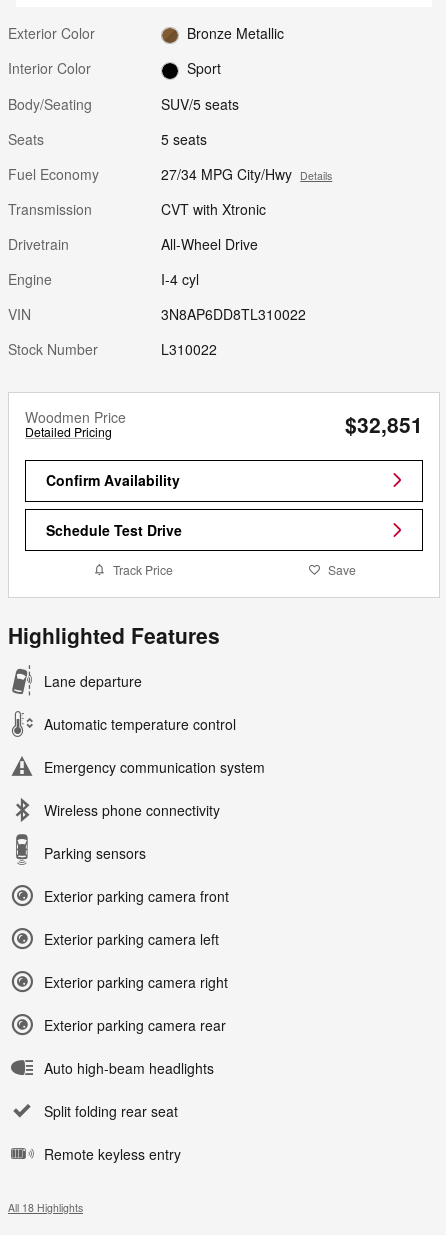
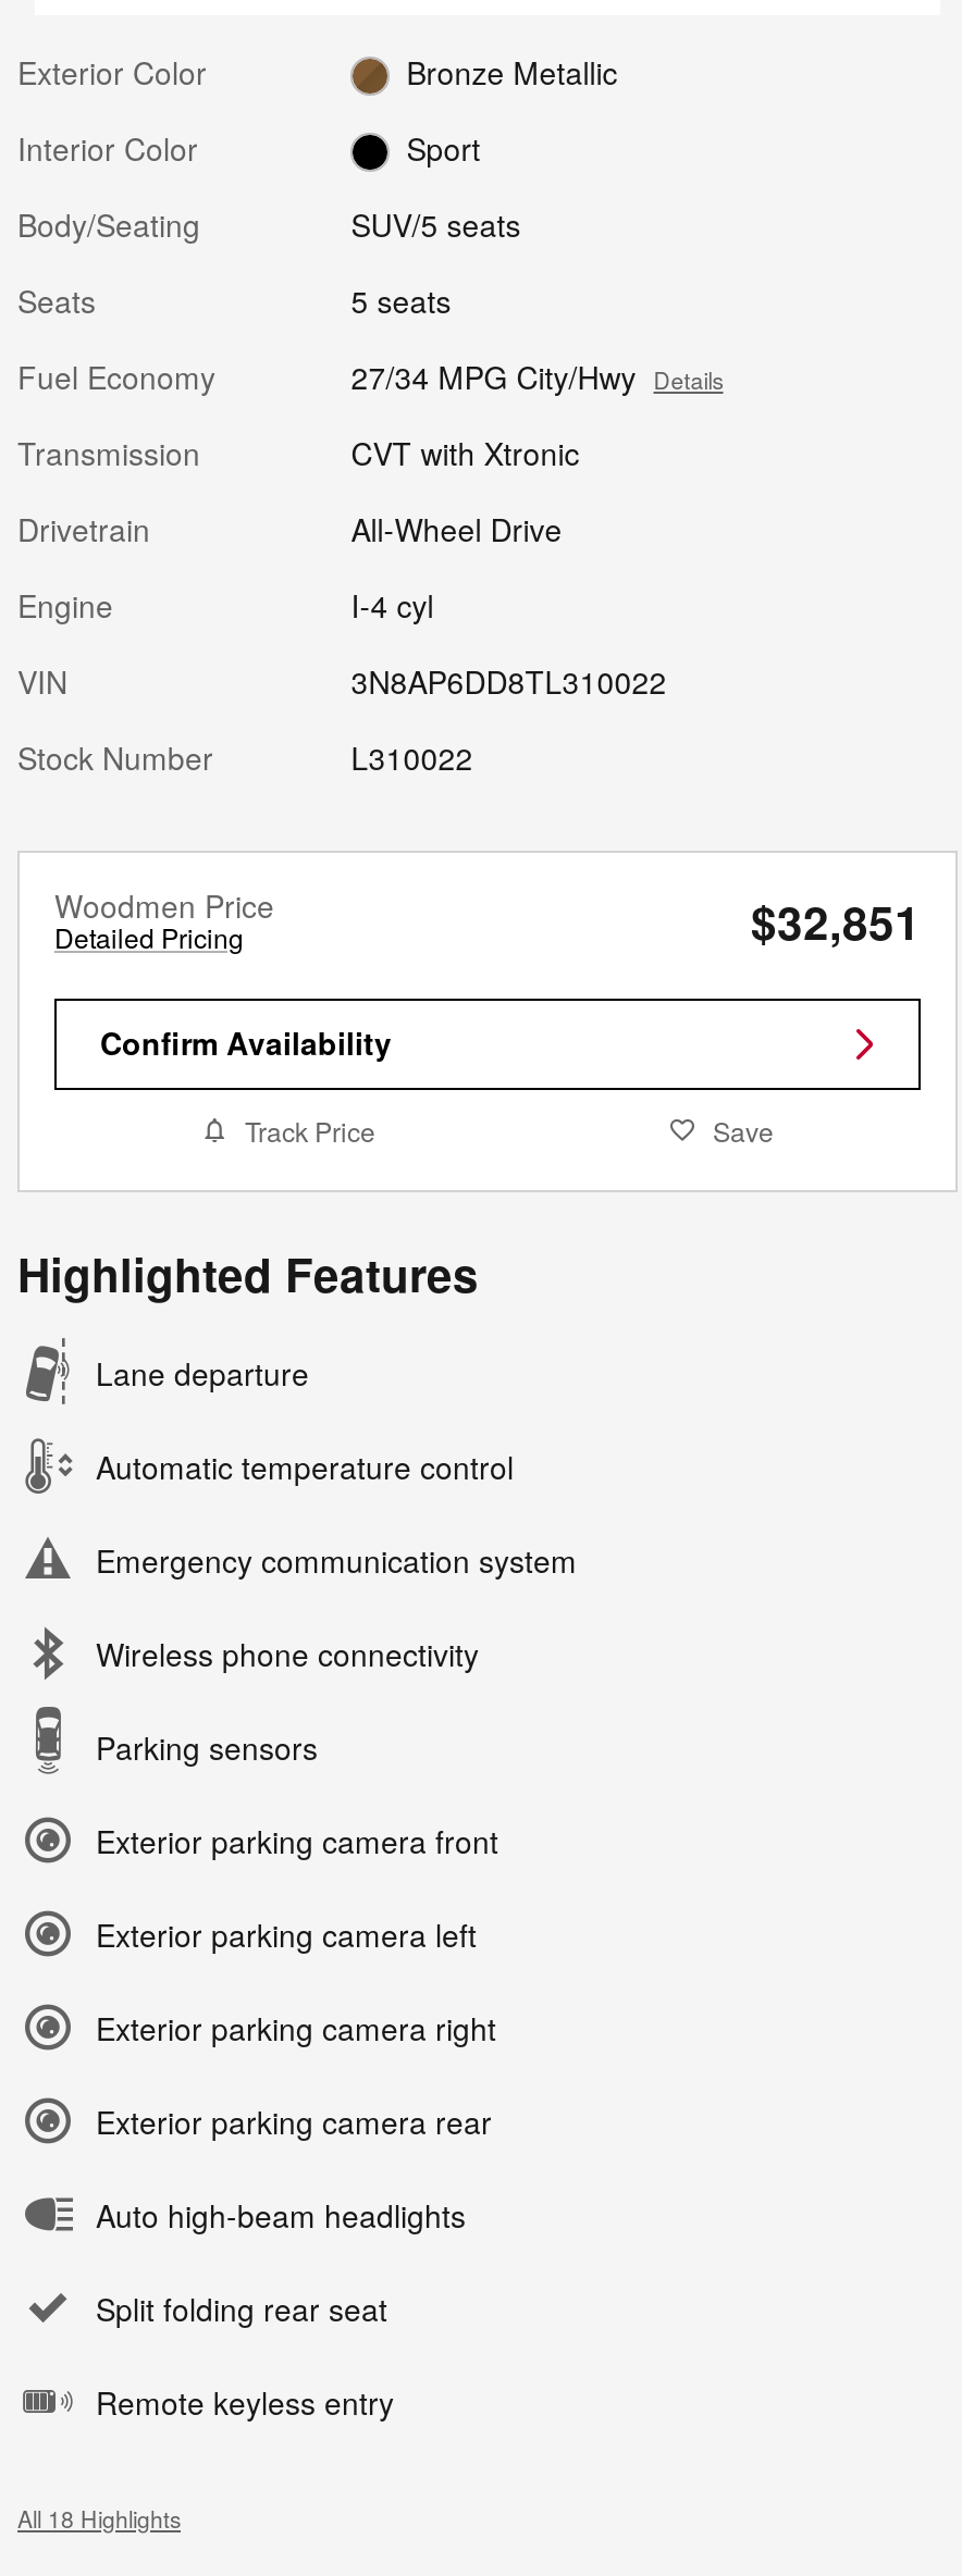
[46,519,182,539] Schedule Test Drive -> none

